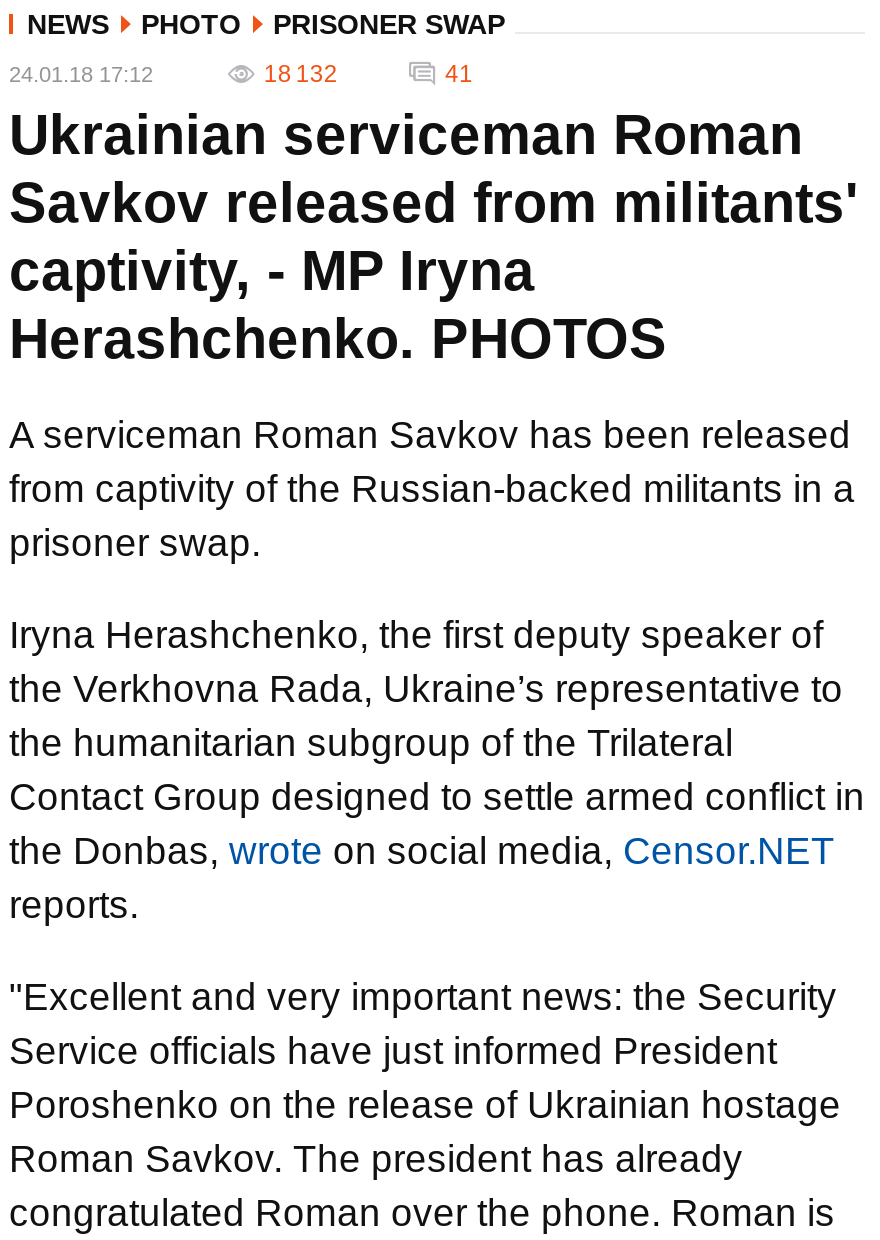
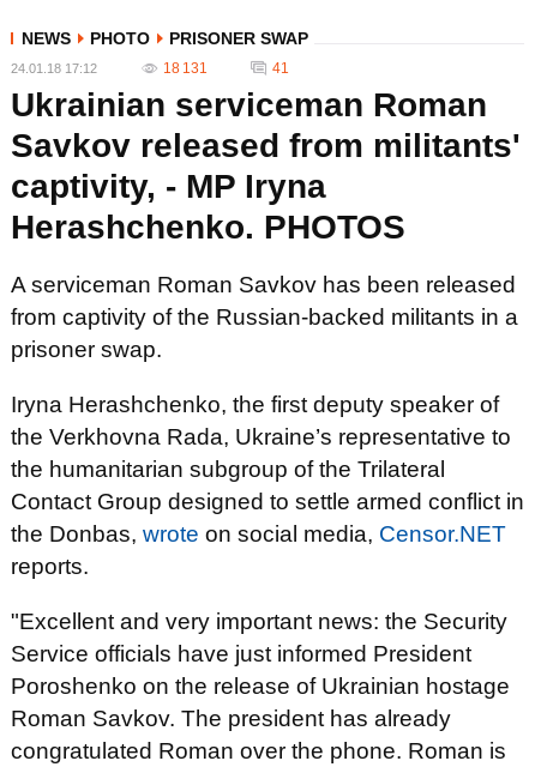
[264,60,338,88] 18 132 -> [164,60,208,76] 18 131

